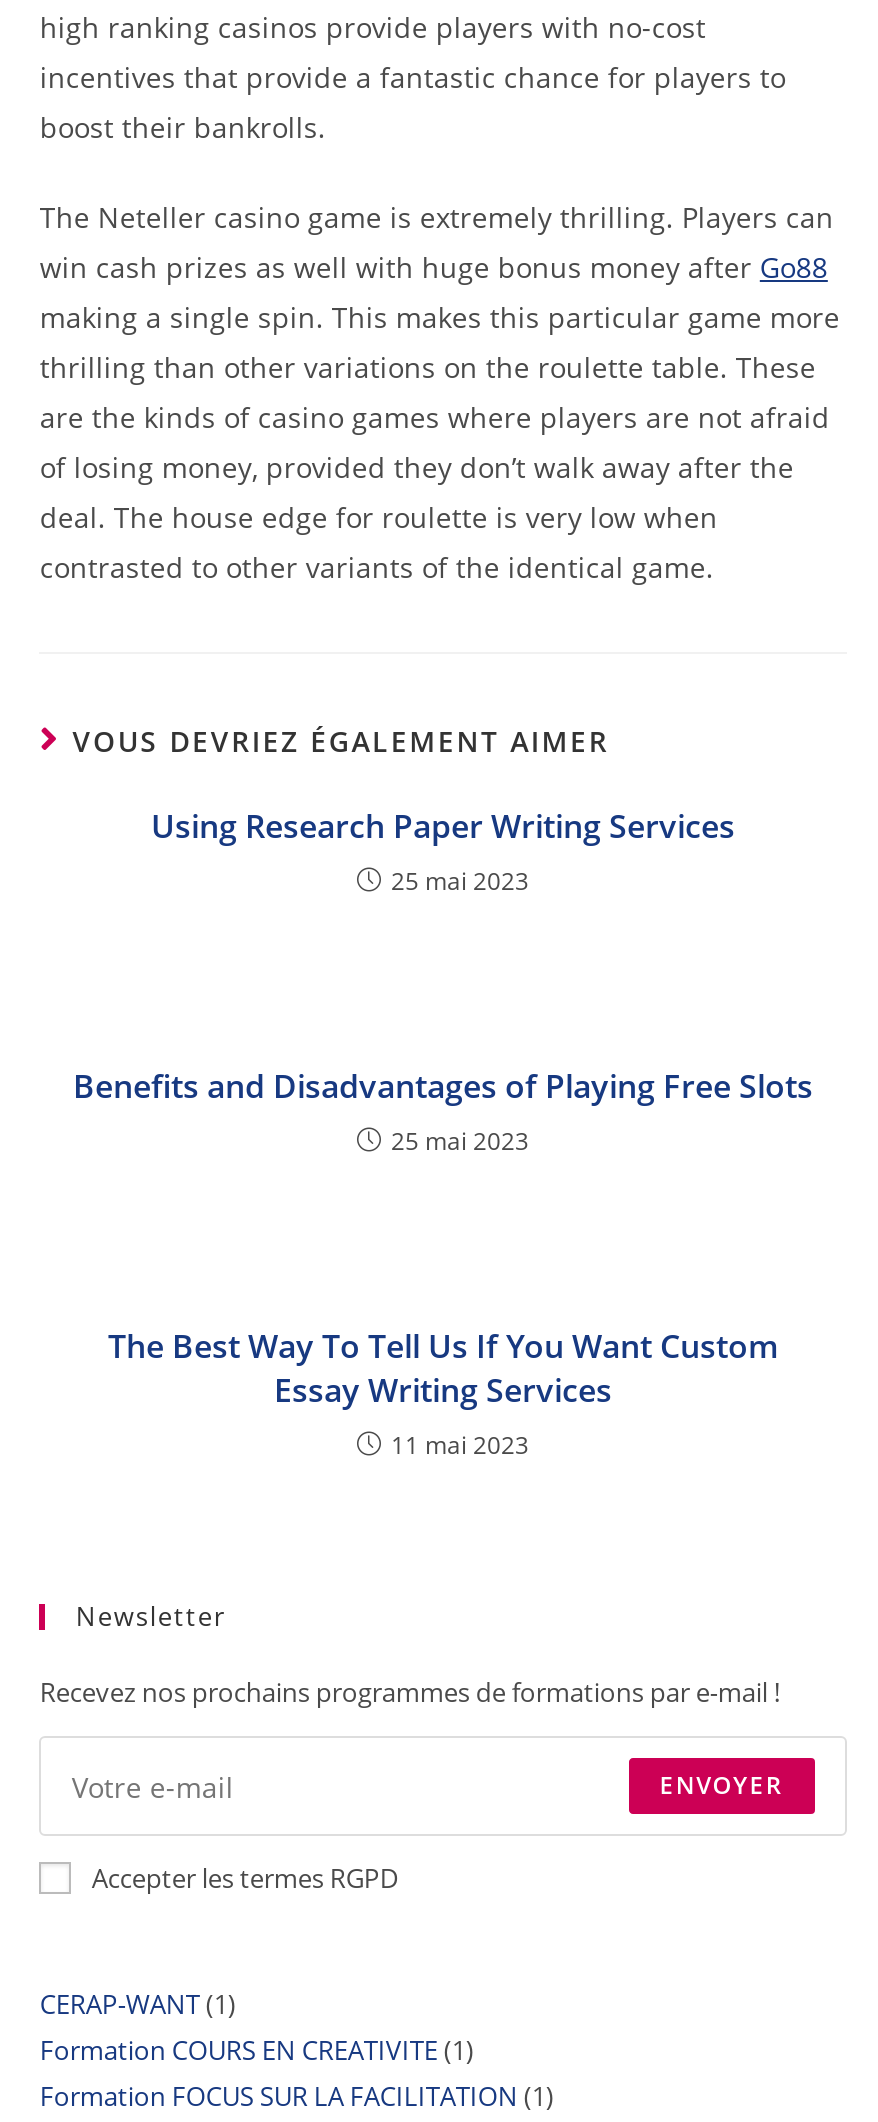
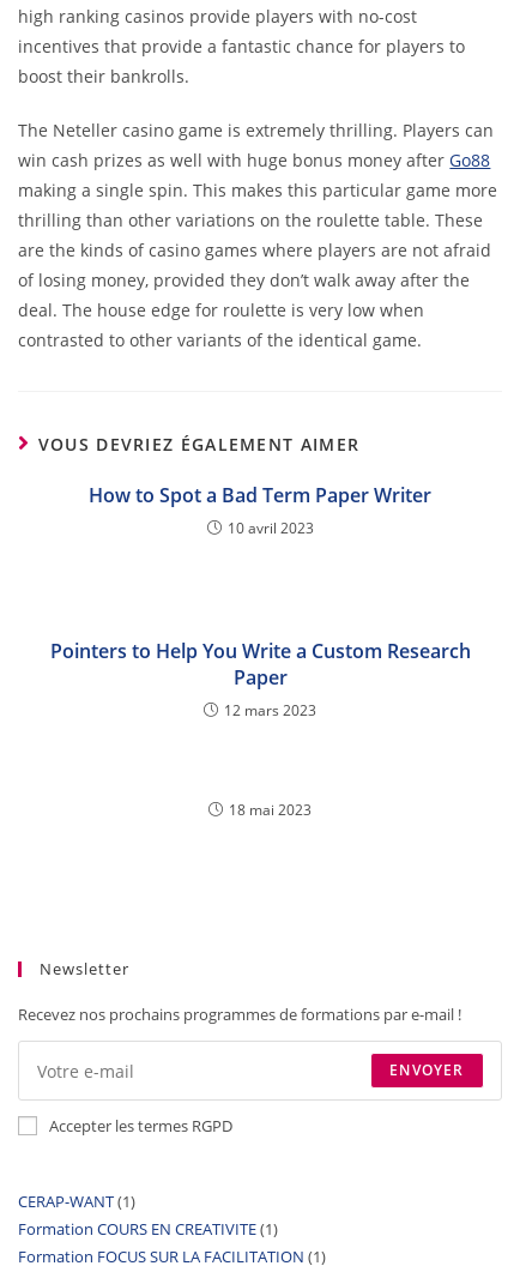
[151,804,735,898] Using Research Paper Writing Services | 25 mai 2023 -> [89,482,431,538] How to Spot a Bad Term Paper Writer | 10 avril 2023
[73,1064,813,1158] Benefits and Disadvantages of Playing Free Slots | 25 mai 2023 -> [50,638,470,721] Pointers to Help You Write a Custom Research | Paper | 12 mars 2023
[108,1324,778,1462] The Best Way To Tell Us If You Want Custom | Essay Writing Services | 11 mai 2023 -> [229,800,312,820] 18 mai 2023

